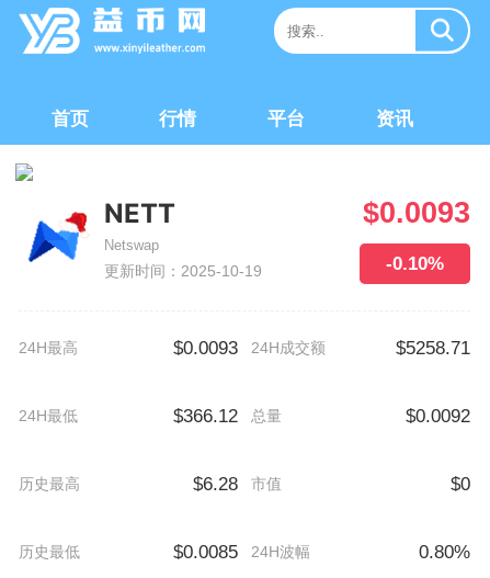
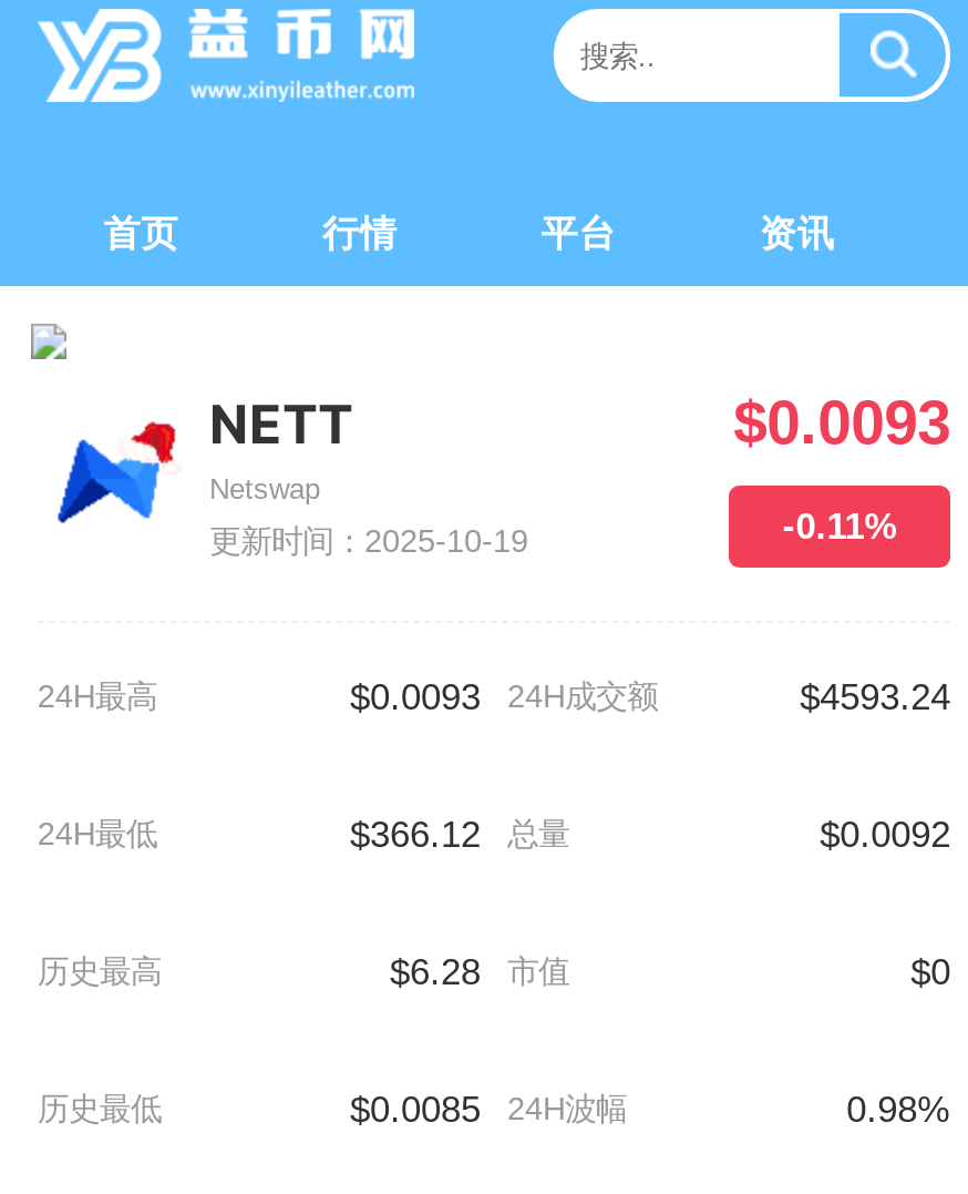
[386,253,444,274] -0.10% -> [782,505,898,547] -0.11%
[396,338,470,359] $5258.71 -> [800,676,951,718] $4593.24
[419,541,470,562] 0.80% -> [846,1088,951,1130] 0.98%

